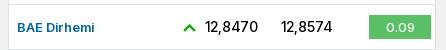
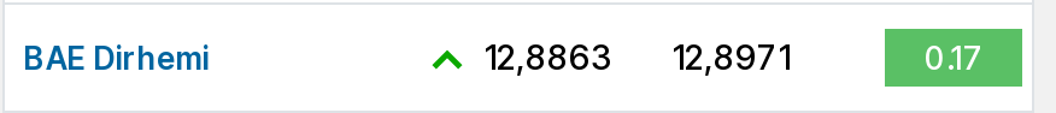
[205,18,258,35] 12,8470 -> [485,36,612,77] 12,8863
[281,18,332,35] 12,8574 -> [673,36,791,77] 12,8971
[385,19,414,35] 0.09 -> [925,39,982,77] 0.17

